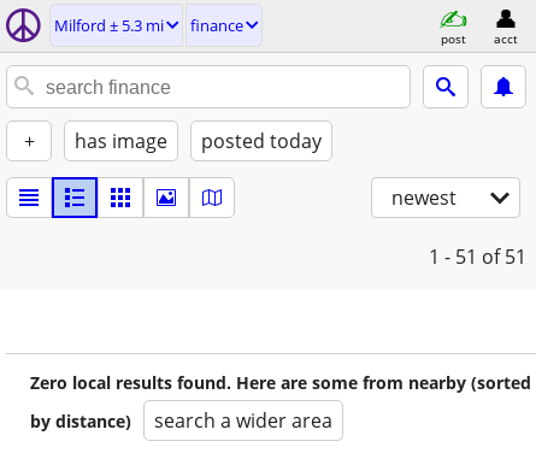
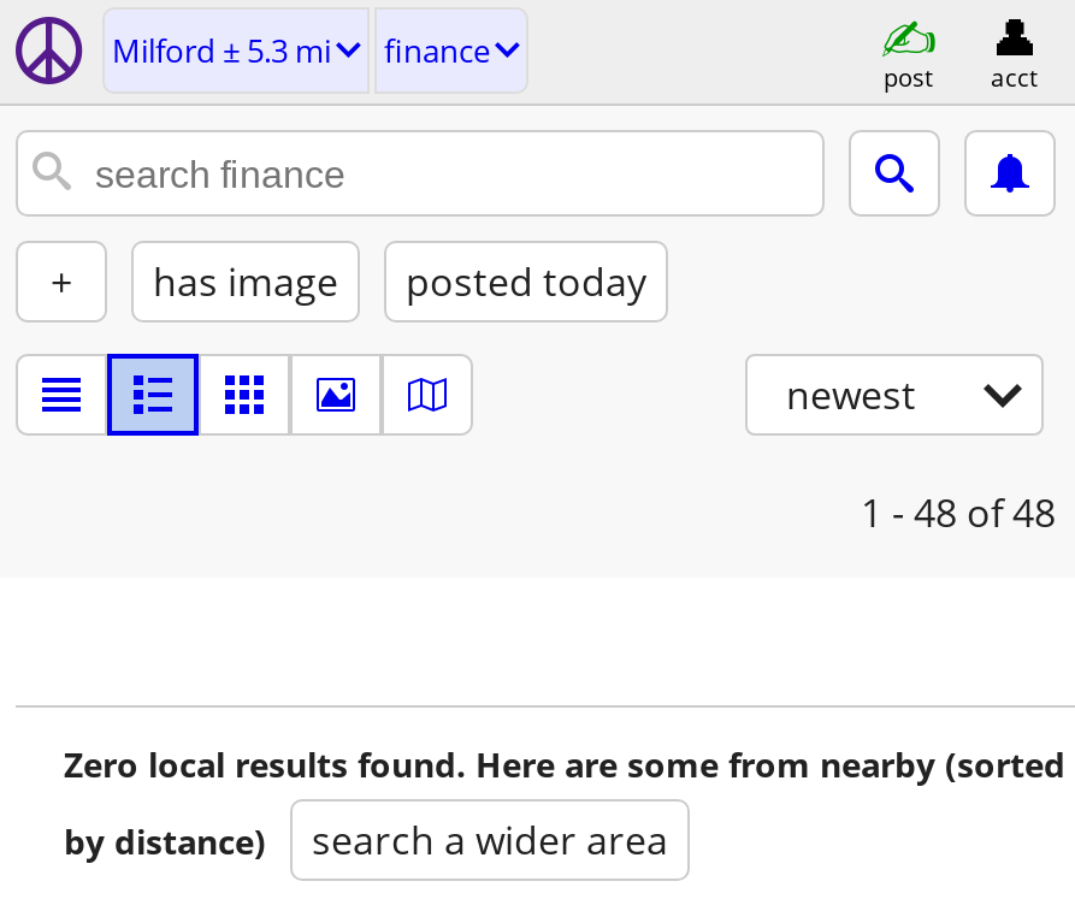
[429,243,526,270] 1 - 51 of 51 -> [861,486,1056,539] 1 - 48 of 48

